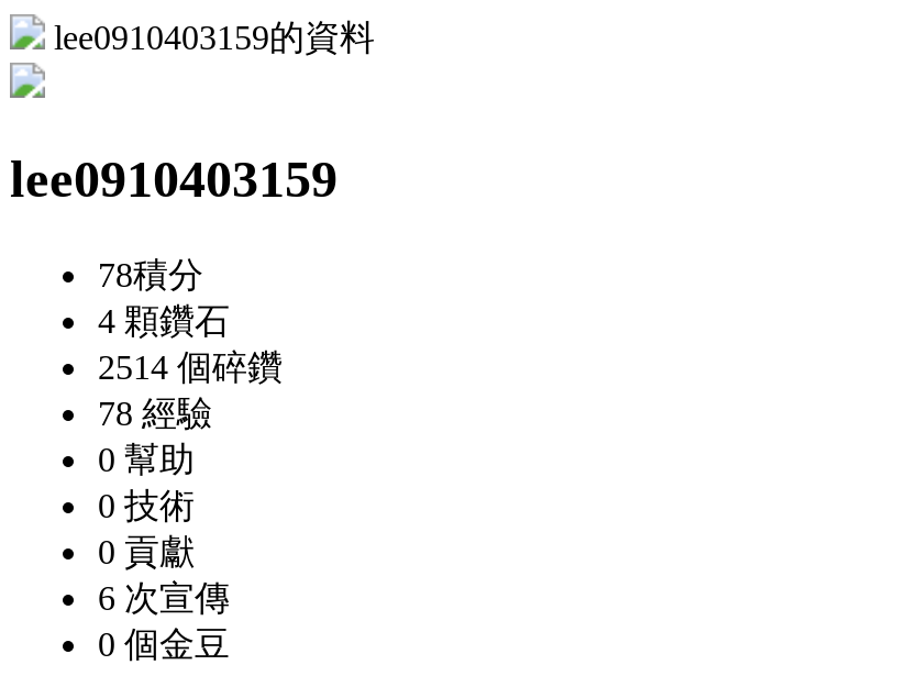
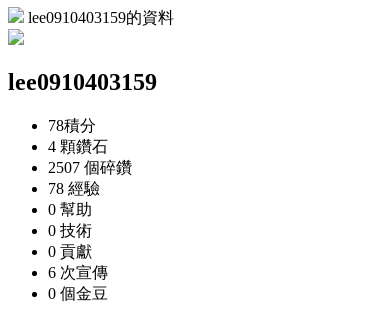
[98,348,283,385] 2514 個碎鑽 -> [48,159,132,176] 2507 個碎鑽

